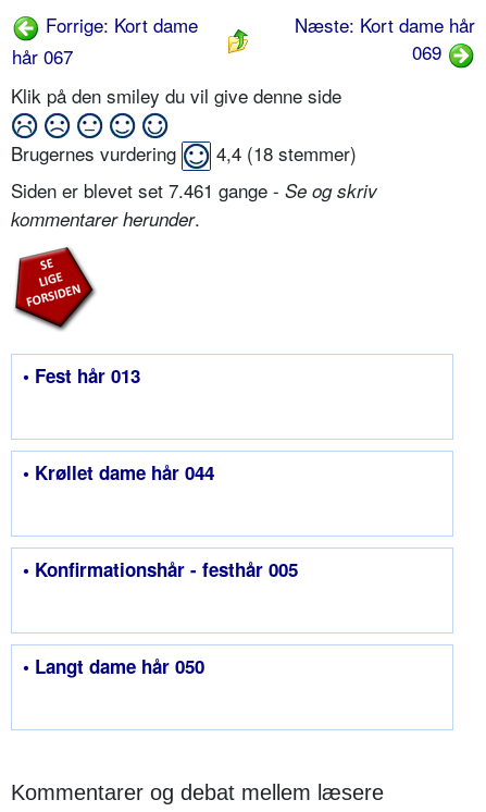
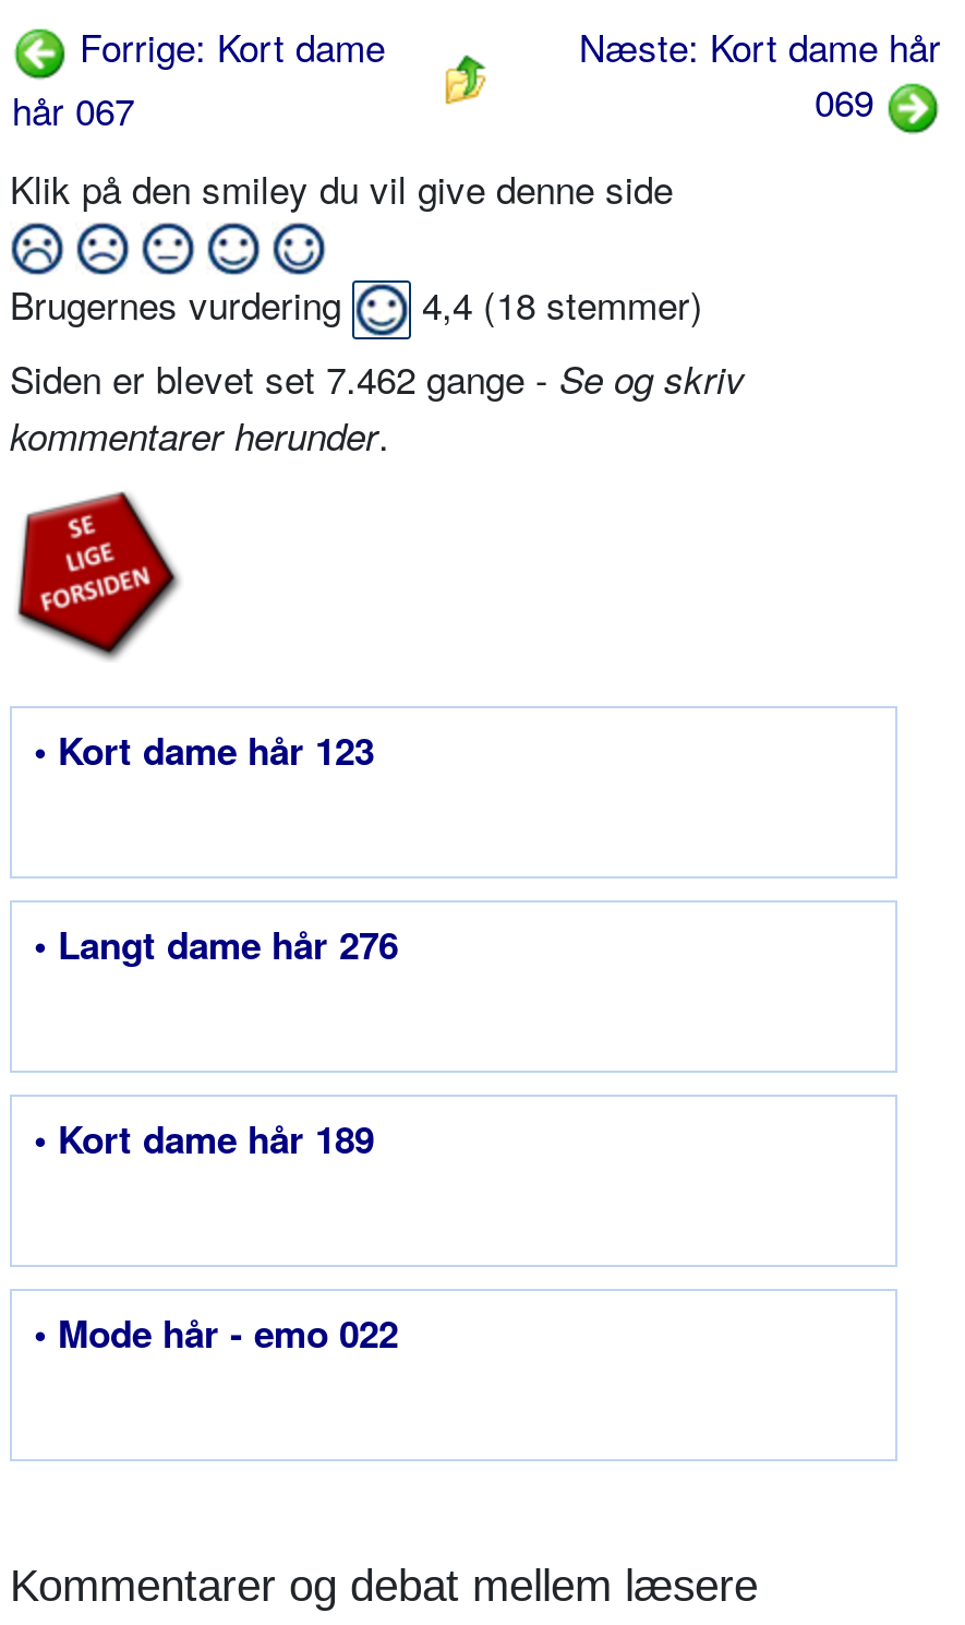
[11,176,377,204] Siden er blevet set 7.461 gange - Se og skriv -> [10,351,745,405] Siden er blevet set 7.462 gange - Se og skriv
[23,363,140,389] • Fest hår 013 -> [34,724,374,776] • Kort dame hår 123
[23,459,214,486] • Krøllet dame hår 044 -> [34,918,398,970] • Langt dame hår 276
[23,556,298,582] • Konfirmationshår - festhår 005 -> [34,1112,374,1165] • Kort dame hår 189
[23,653,204,679] • Langt dame hår 050 -> [34,1307,398,1359] • Mode hår - emo 022

